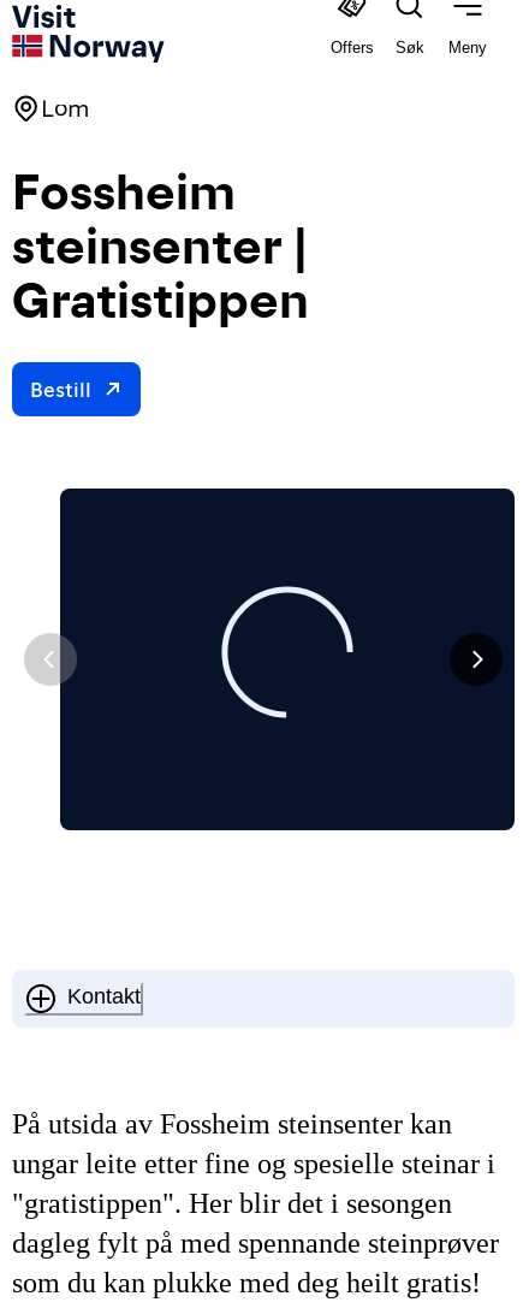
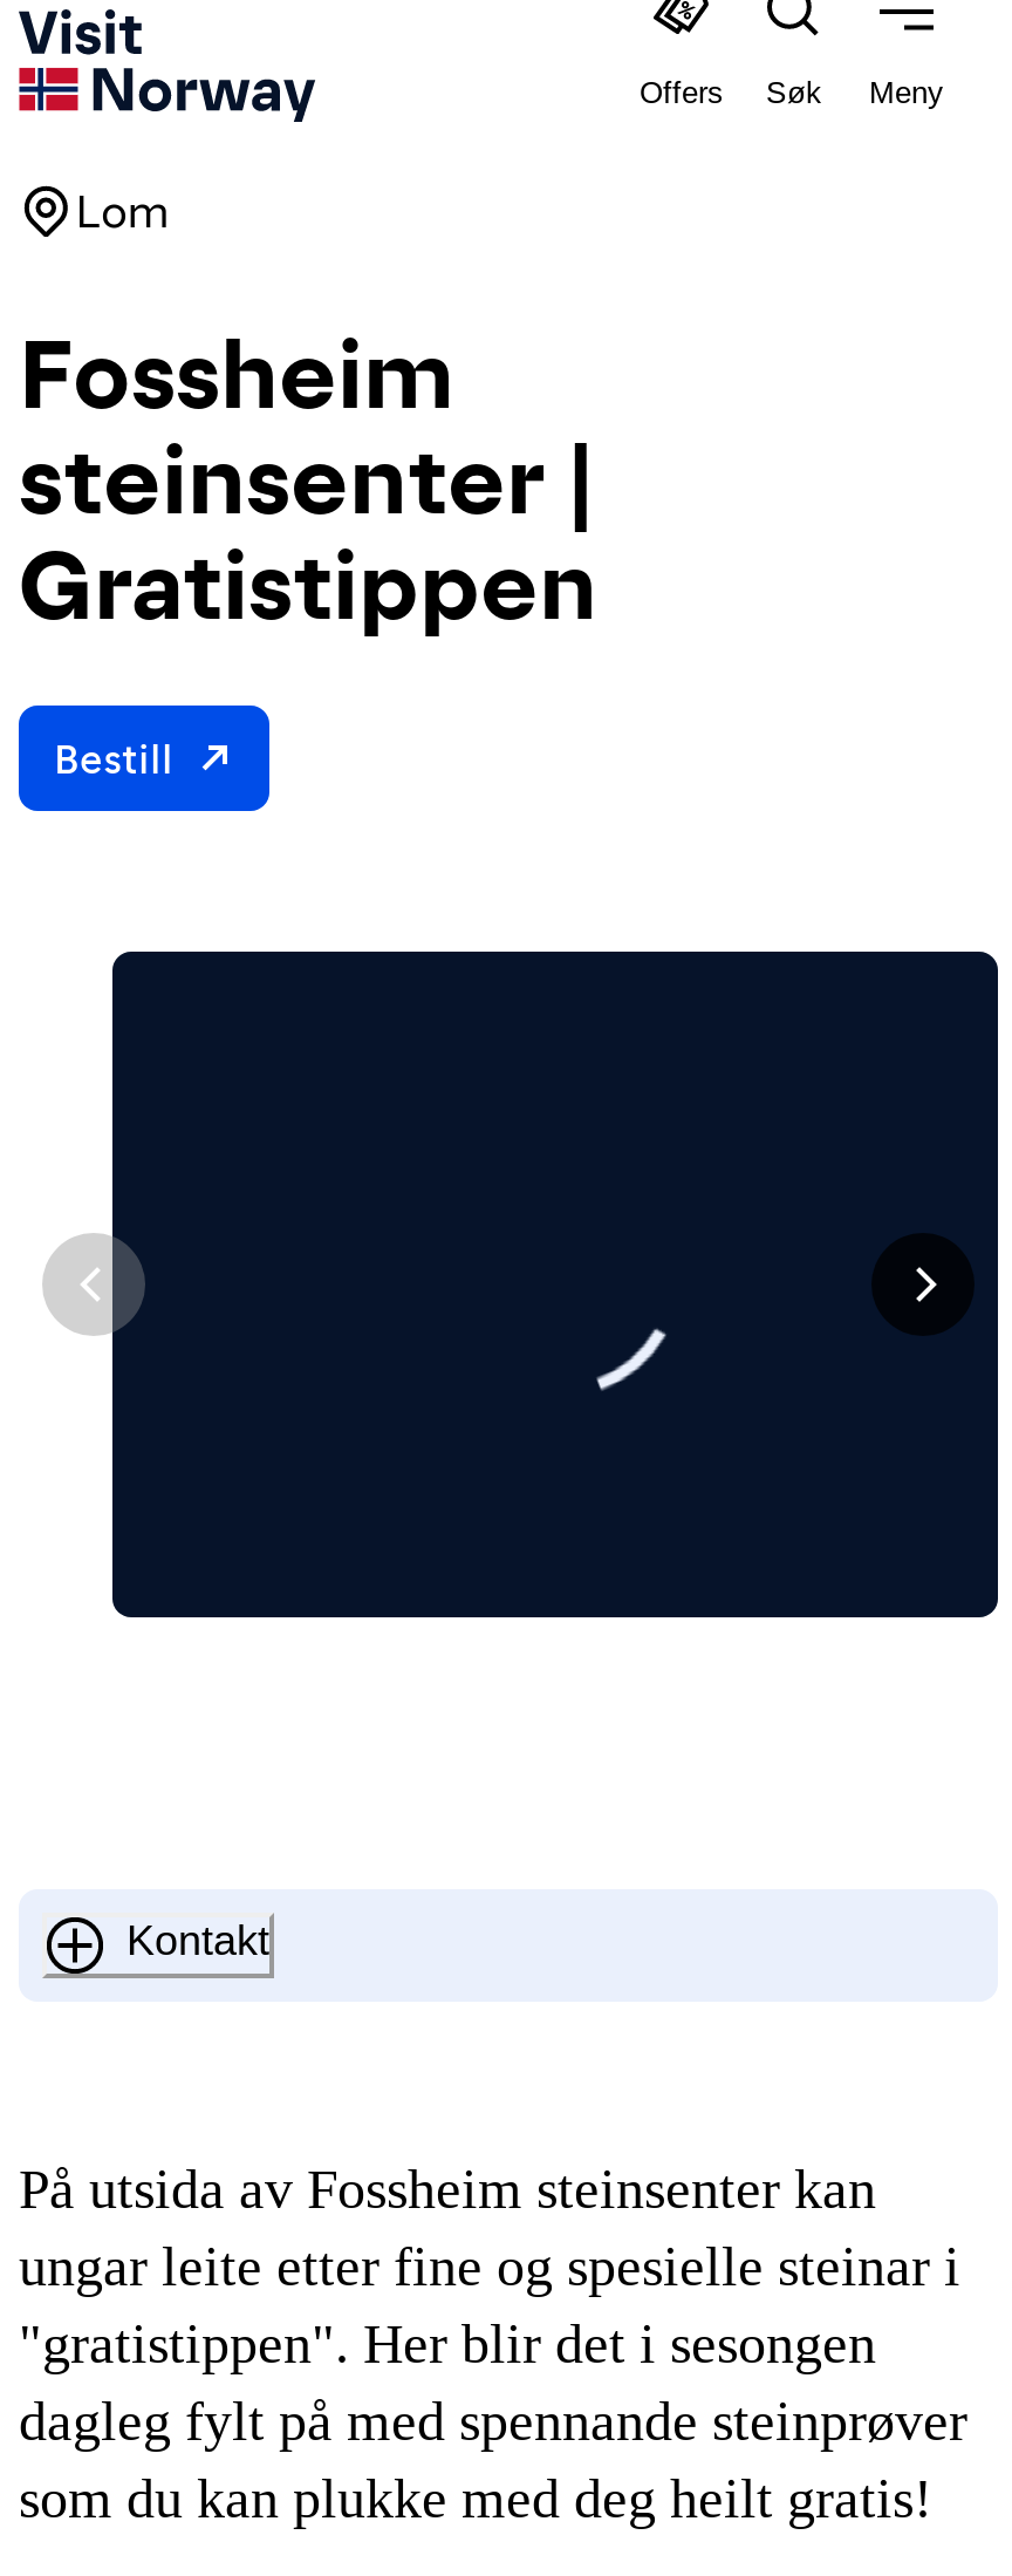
[220,585,355,720] [image] -> none

